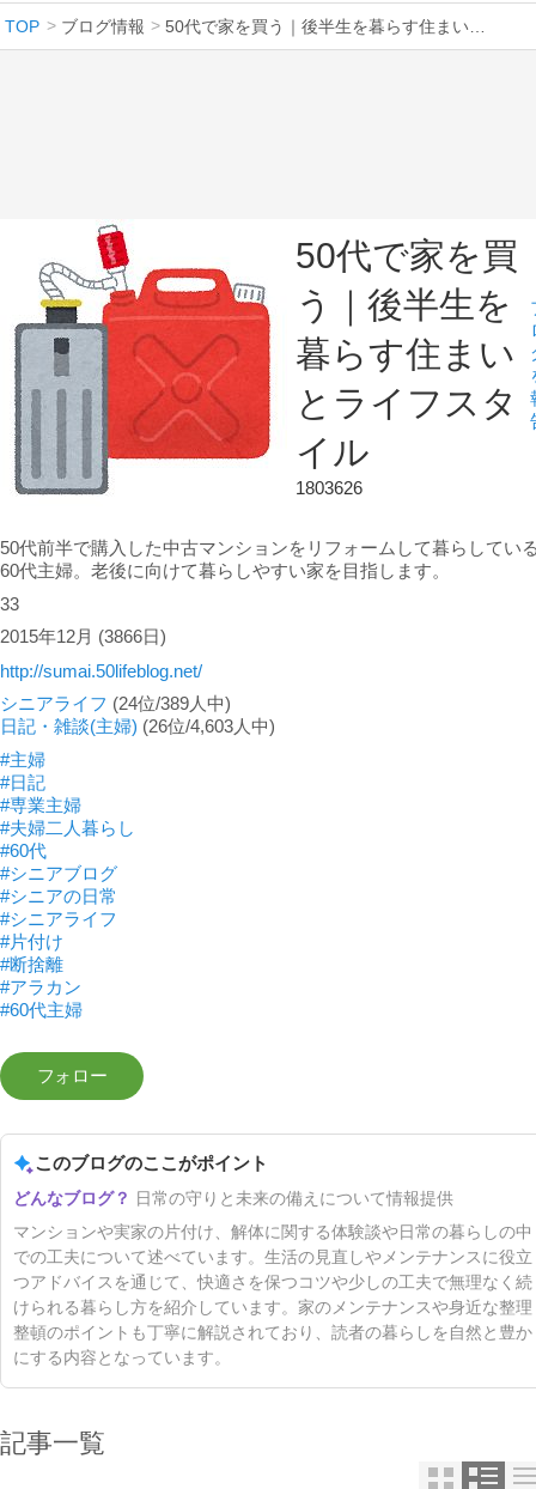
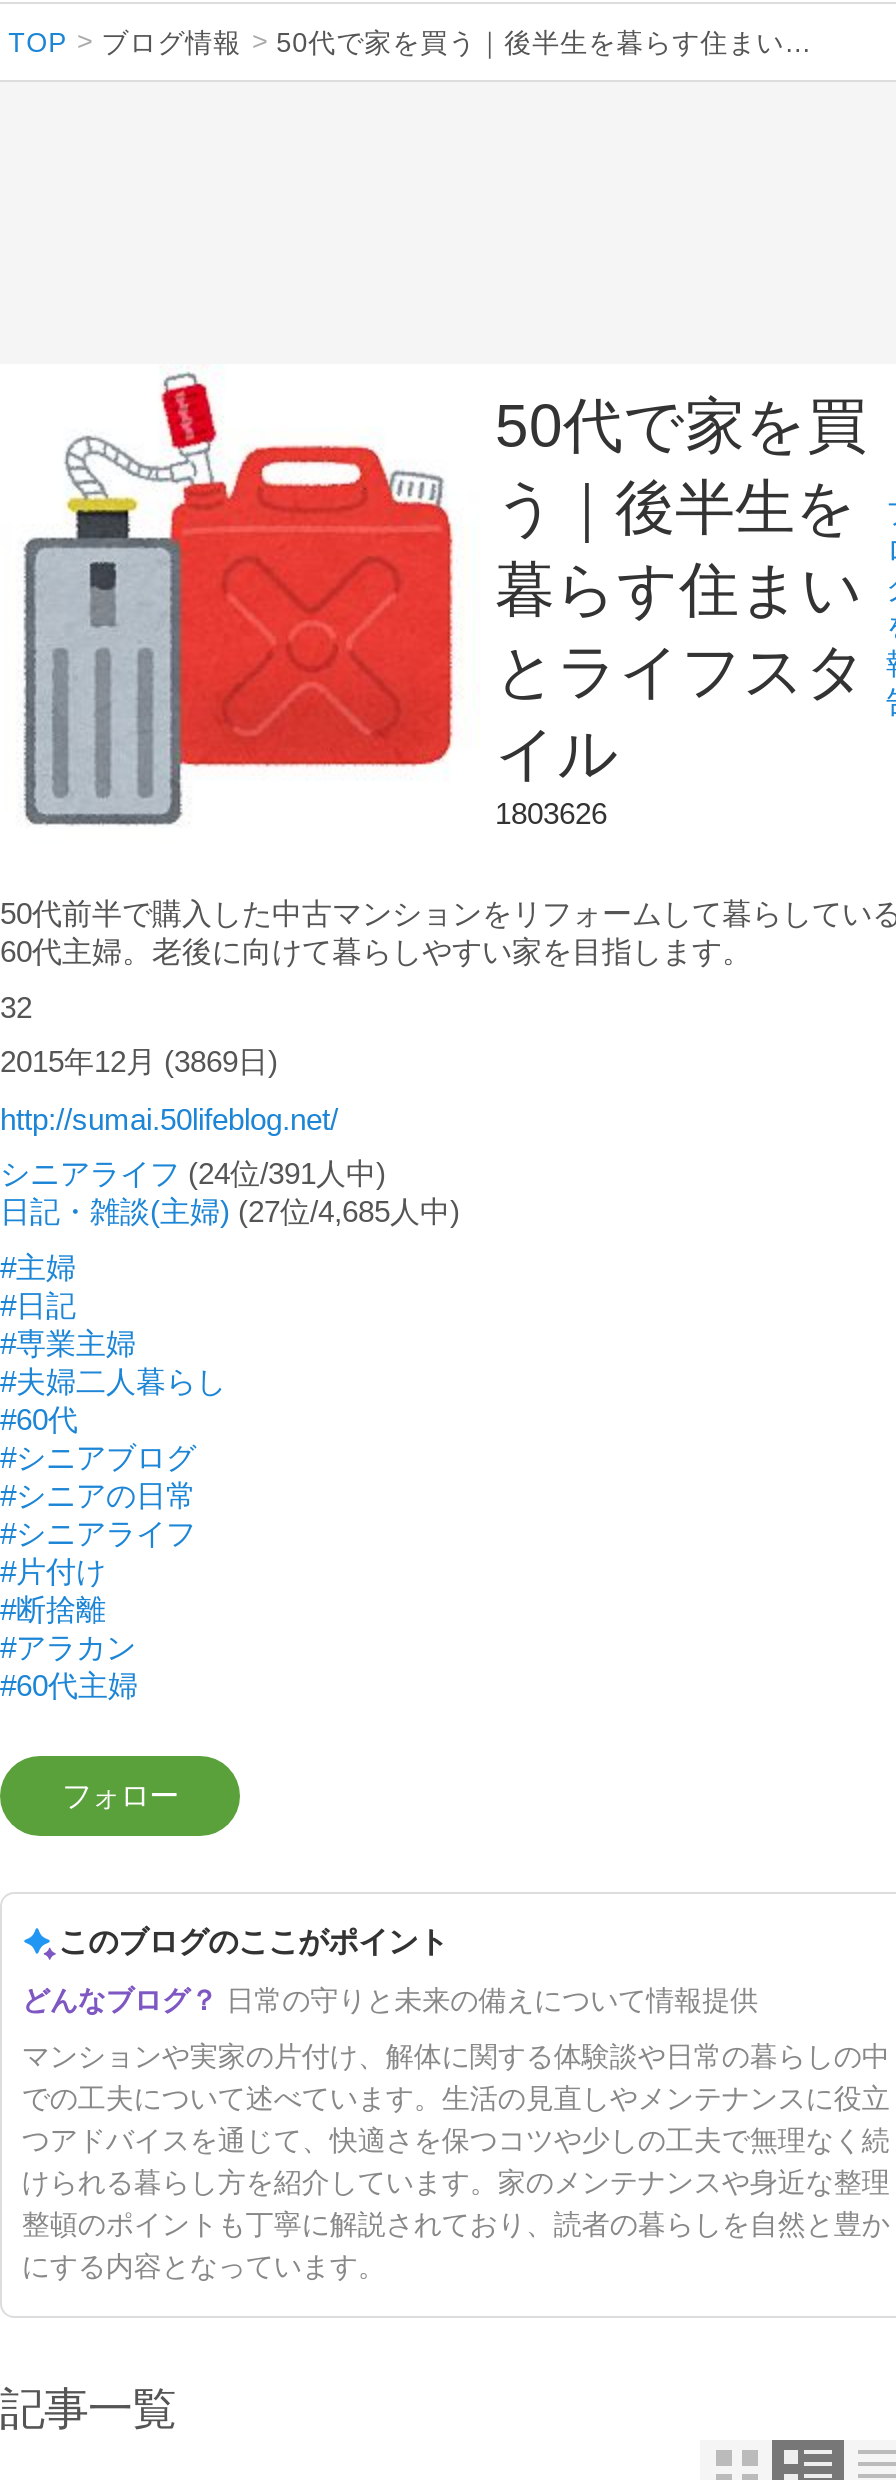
[0,594,19,615] 33 -> [0,991,32,1025] 32
[0,626,166,647] 2015年12月 (3866日) -> [0,1044,278,1078] 2015年12月 (3869日)
[0,693,231,713] シニアライフ (24位/389人中) -> [0,1155,386,1189] シニアライフ (24位/391人中)
[0,715,275,736] 日記・雑談(主婦) (26位/4,603人中) -> [0,1193,460,1227] 日記・雑談(主婦) (27位/4,685人中)

